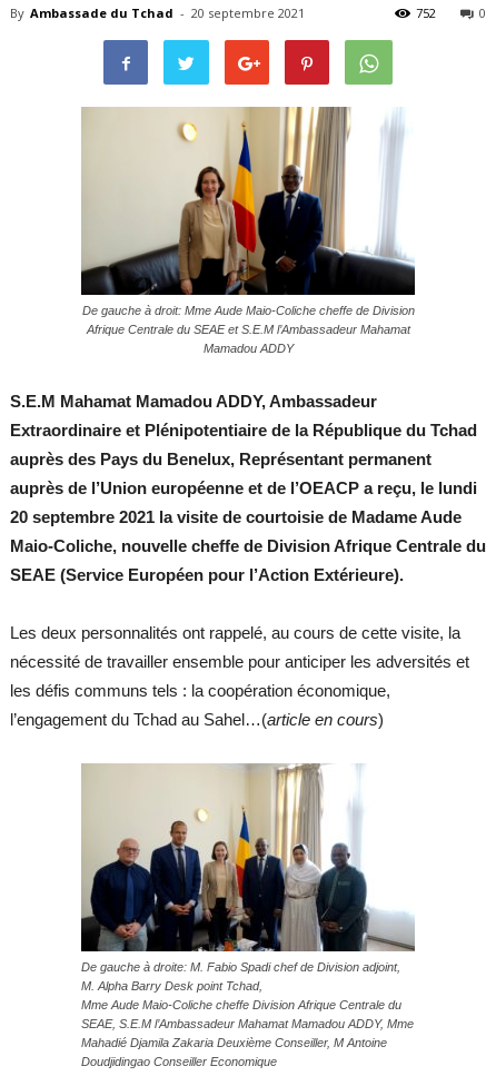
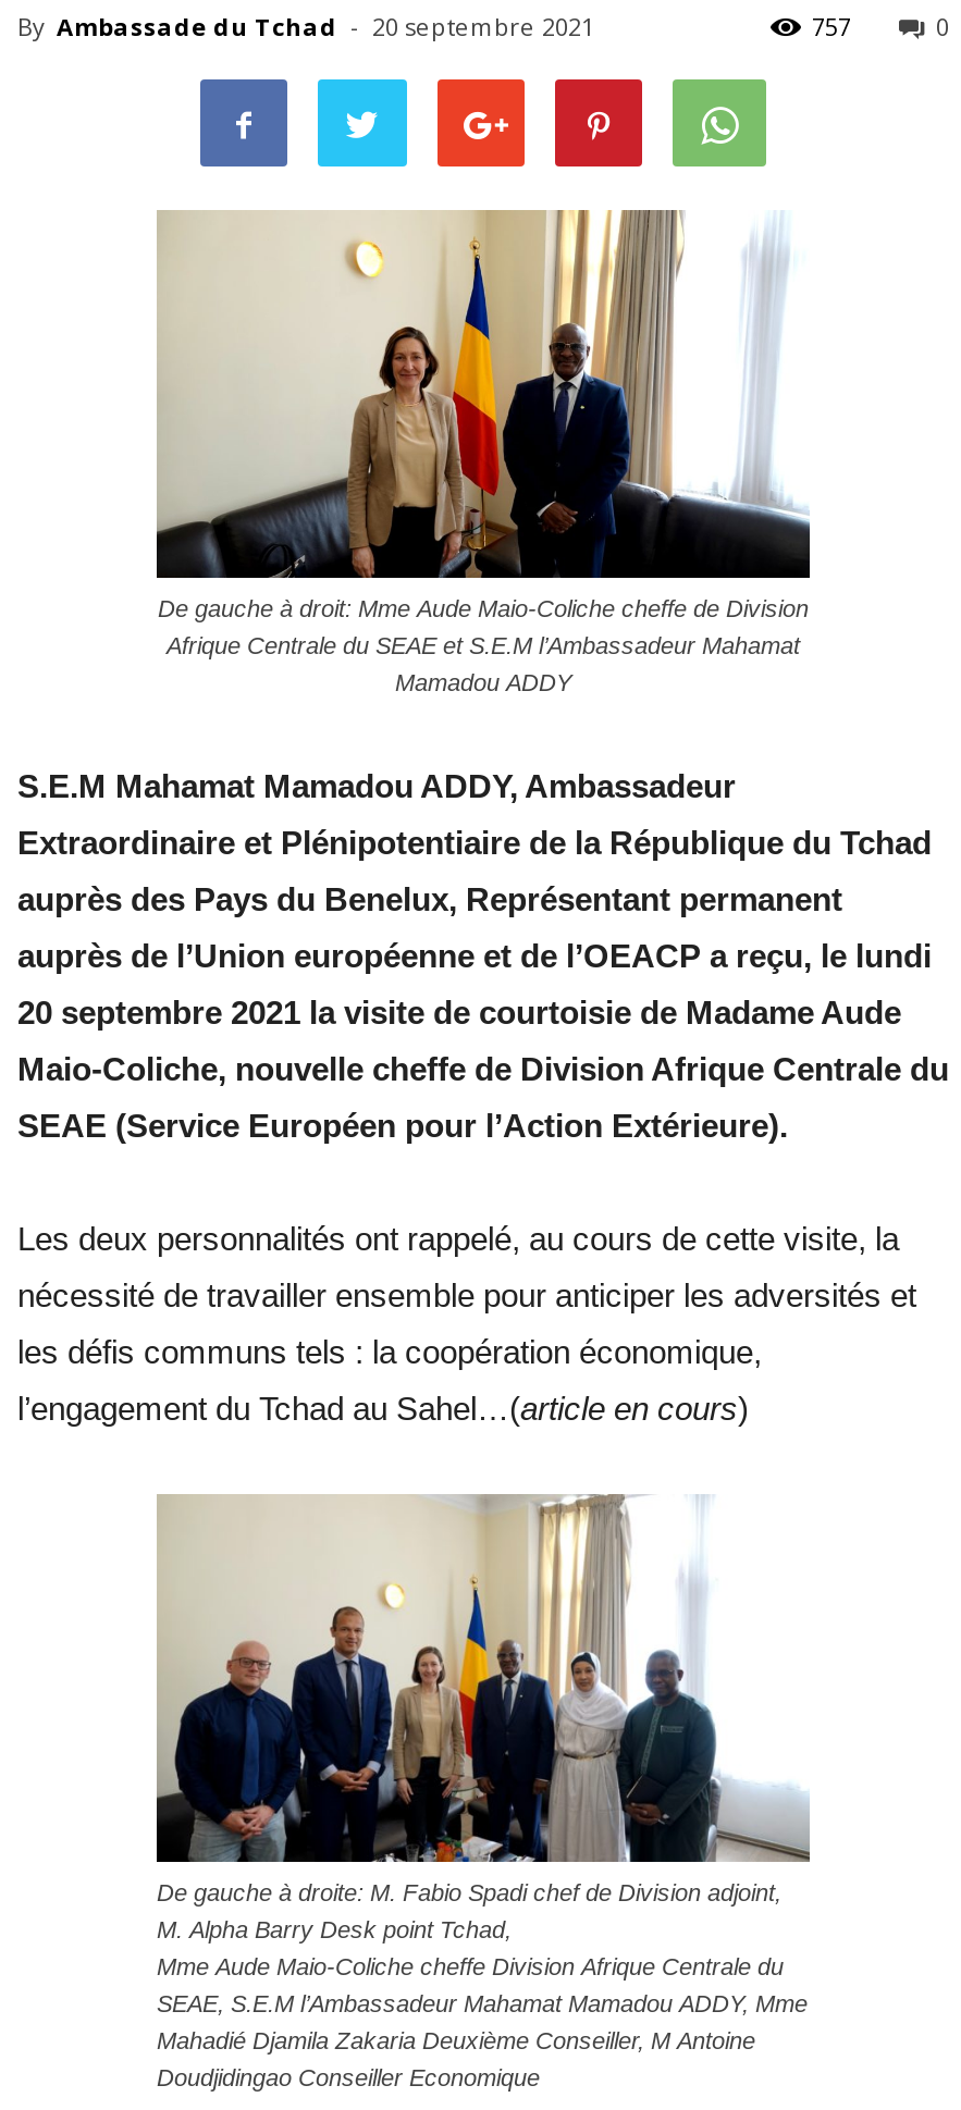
[416,5,436,21] 752 -> [812,9,851,42] 757

